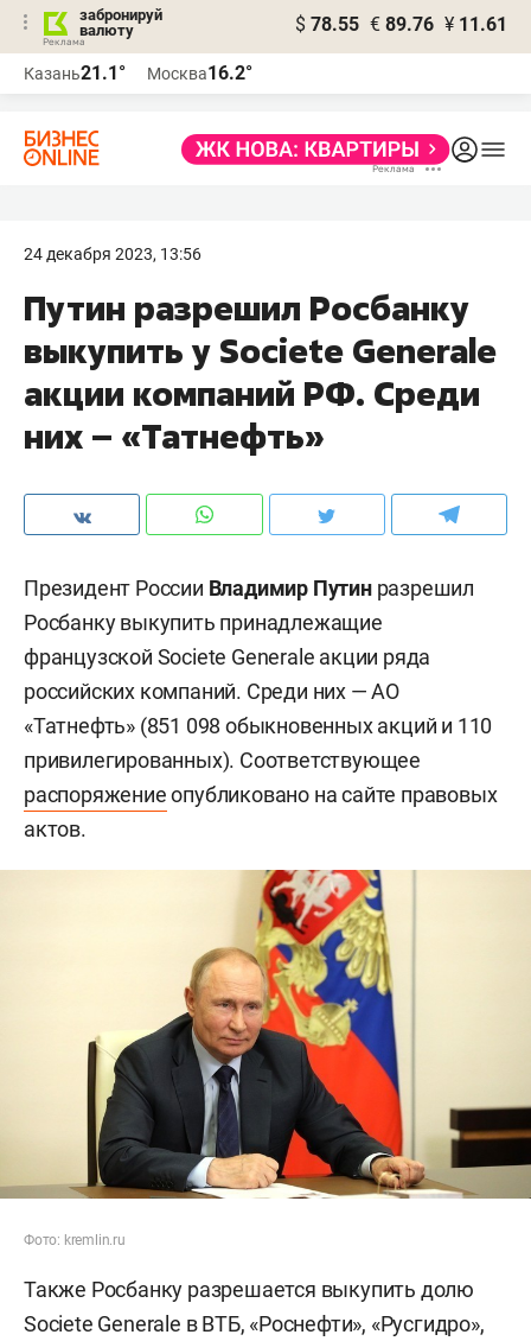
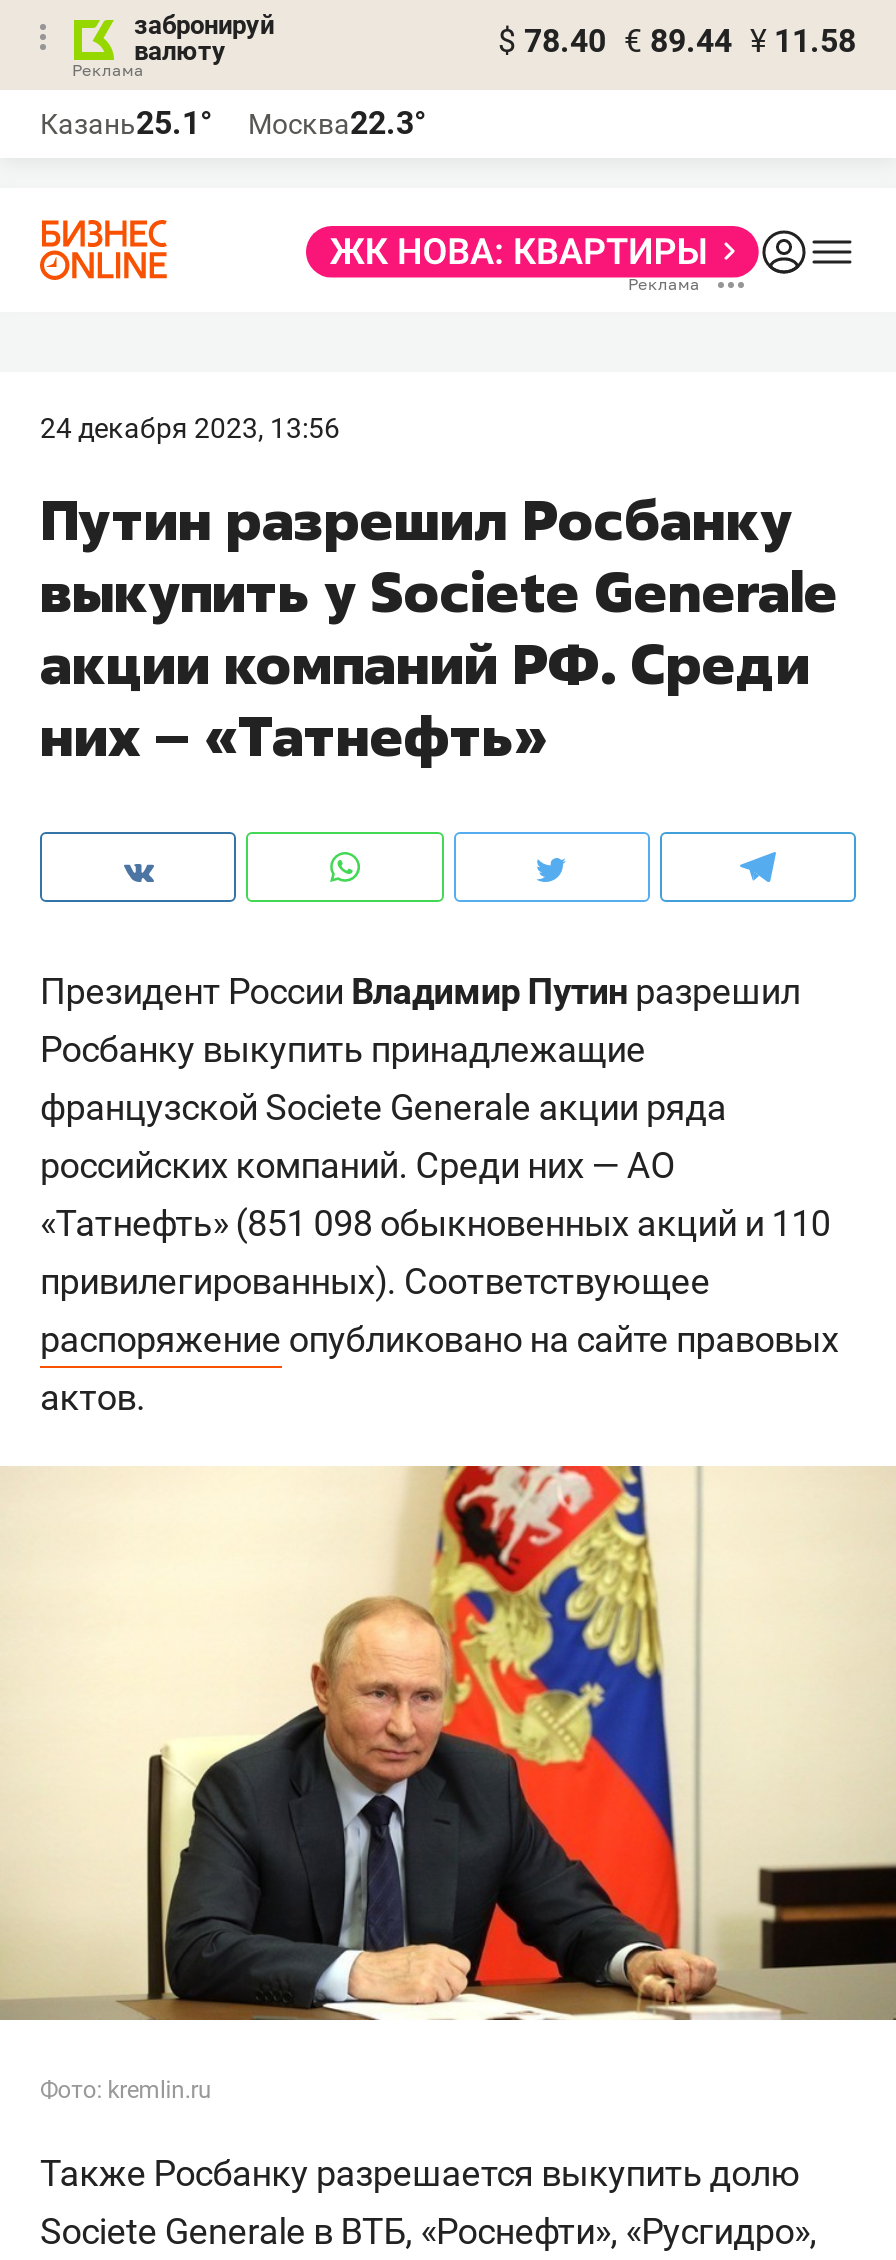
[295,13,507,36] $ 78.55 € 89.76 ¥ 11.61 -> [498,22,856,60] $ 78.40 € 89.44 ¥ 11.58
[24,62,126,84] Казань21.1° -> [40,104,212,142] Казань25.1°
[147,62,252,84] Москва16.2° -> [248,104,426,142] Москва22.3°

